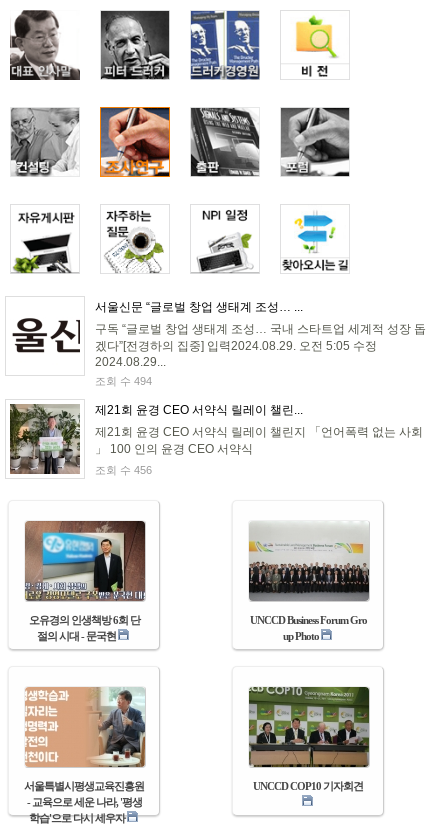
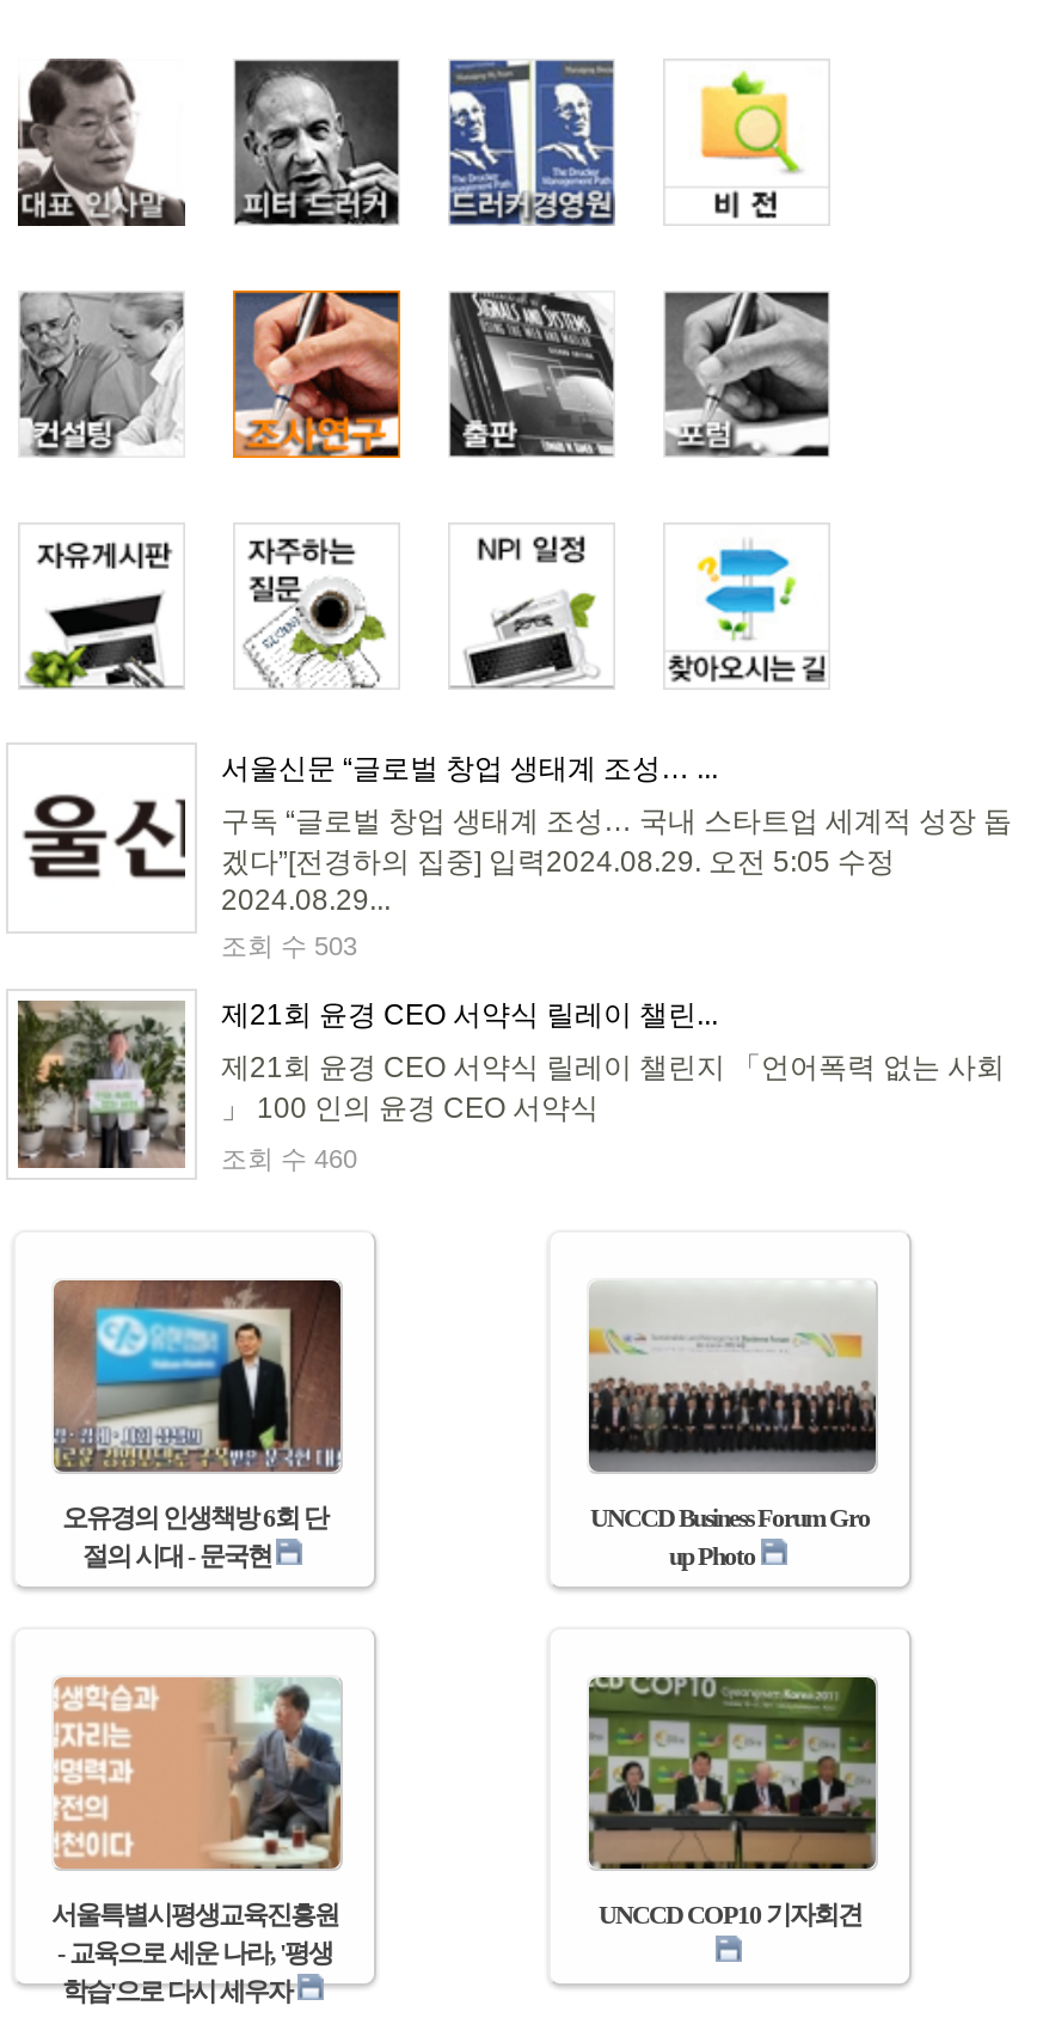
[95,375,152,387] 조회 수 494 -> [221,931,357,960] 조회 수 503
[95,464,152,476] 조회 수 456 -> [221,1144,357,1173] 조회 수 460

